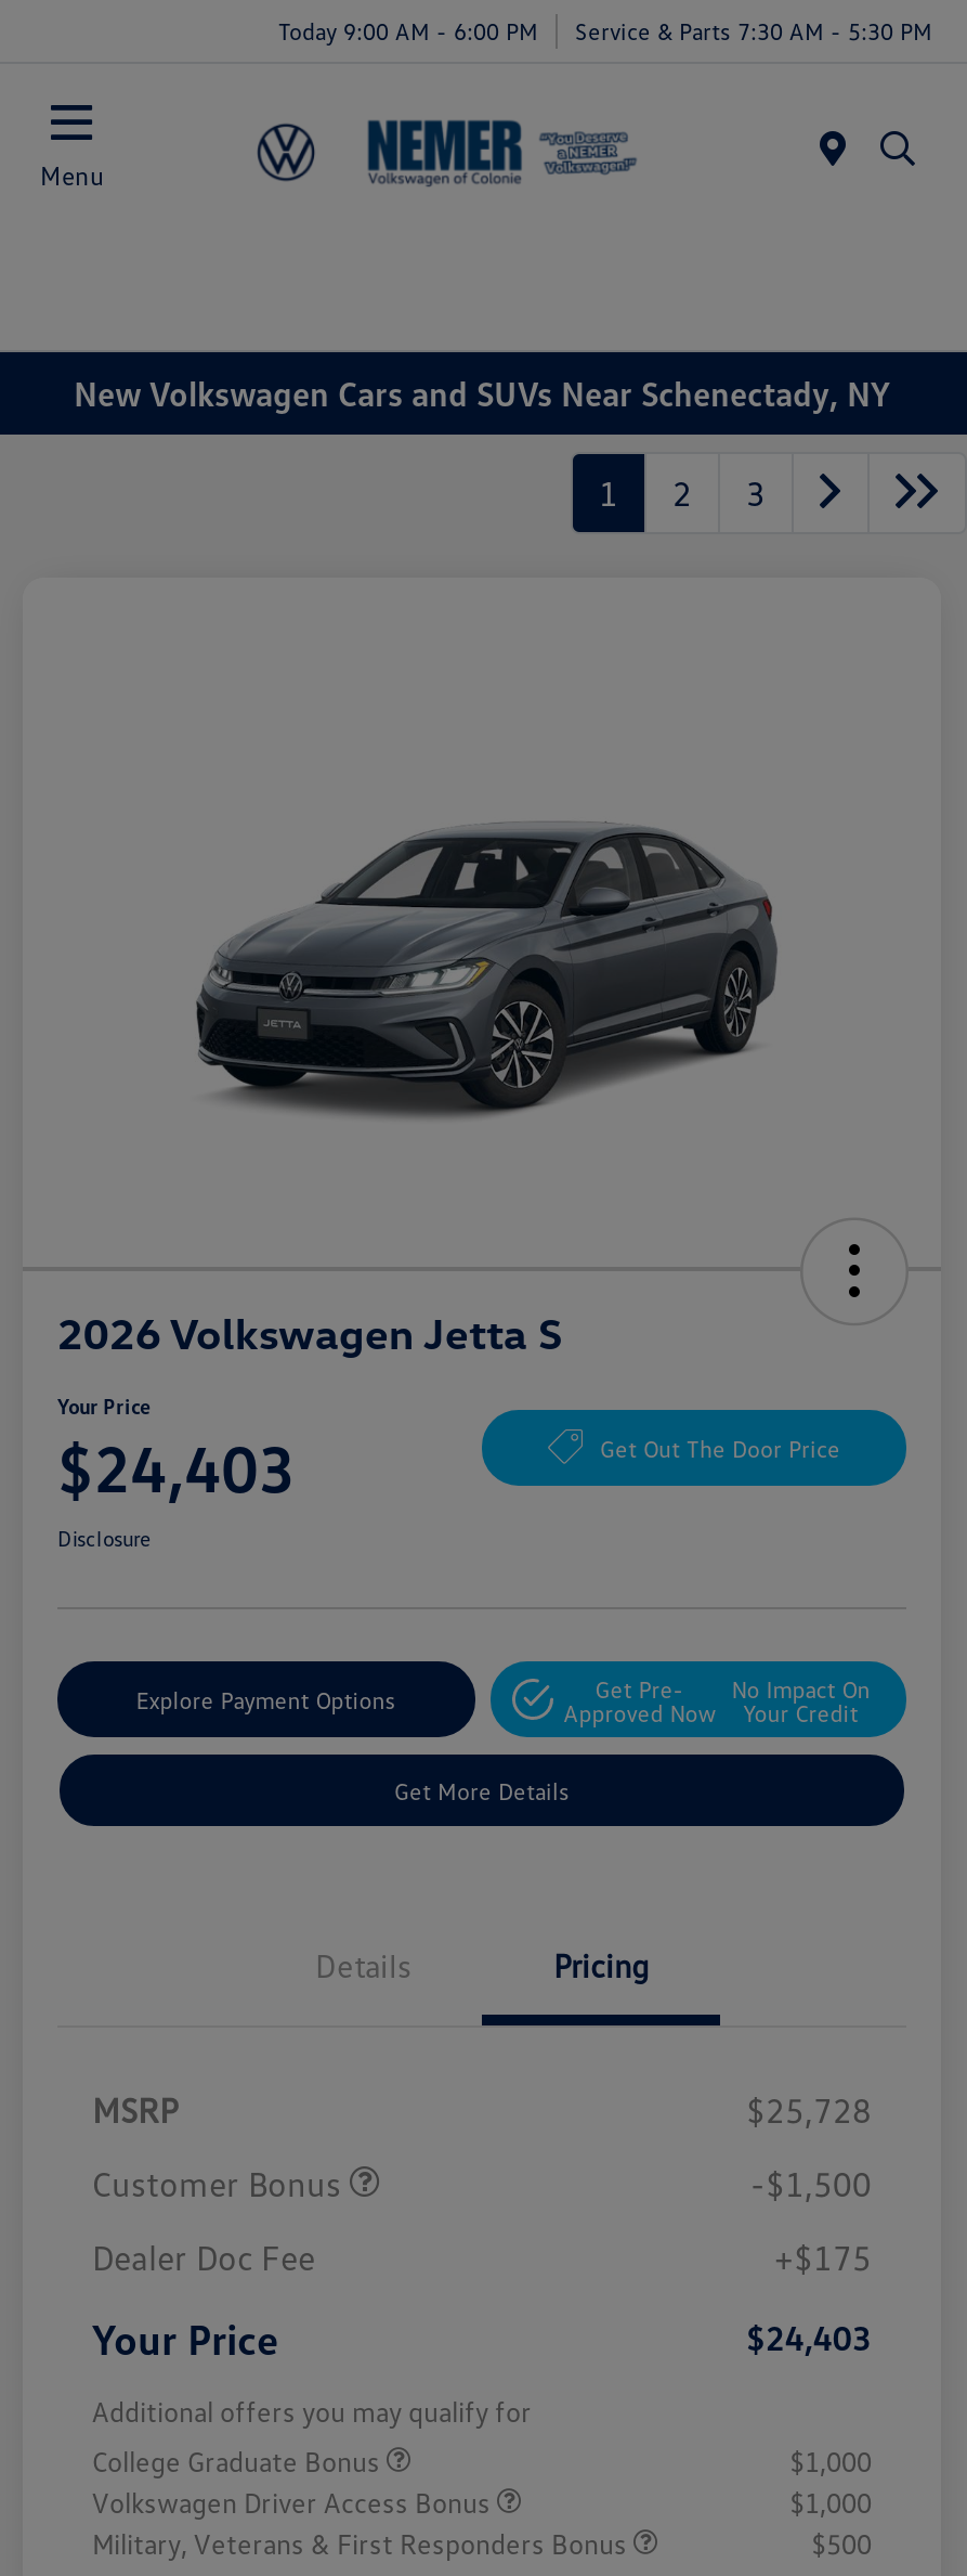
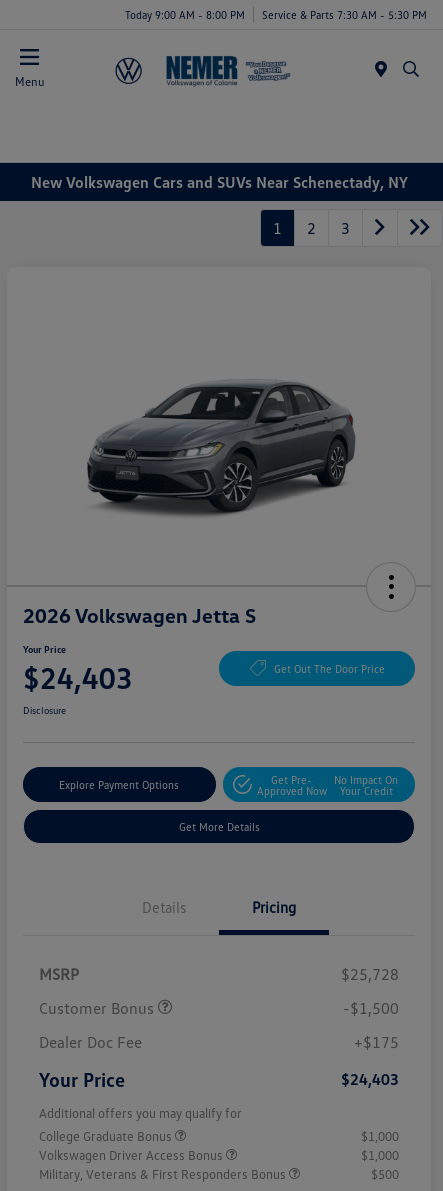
[278,15,932,43] Today 9:00 AM - 6:00 PM Service & Parts 7:30 AM - 5:30 PM -> [125,7,427,20] Today 9:00 AM - 8:00 PM Service & Parts 7:30 AM - 5:30 PM

